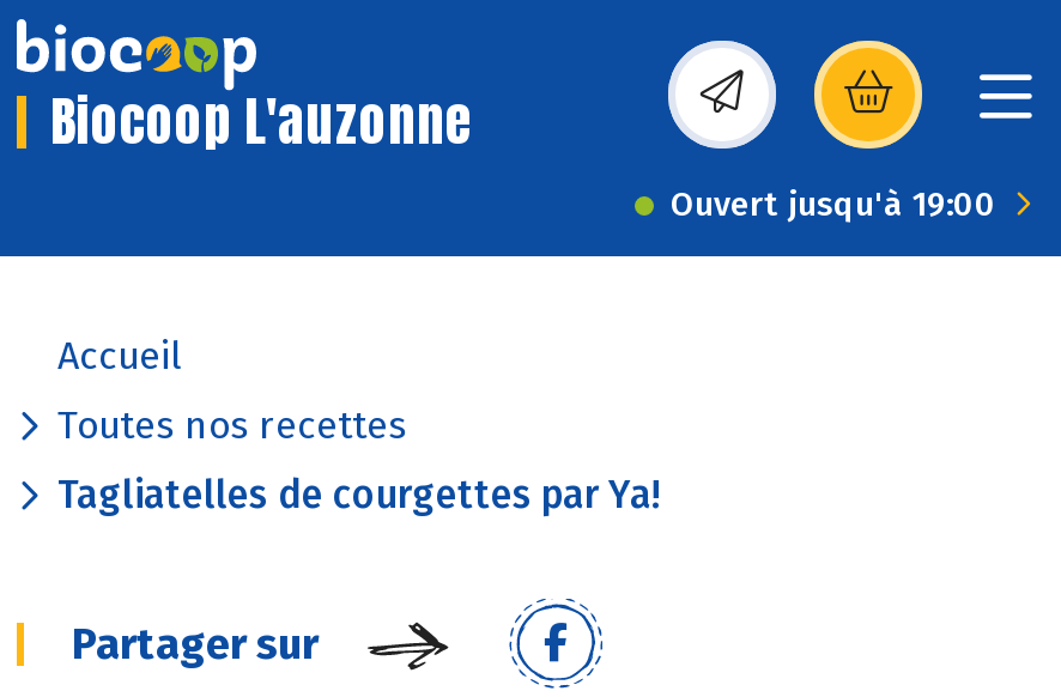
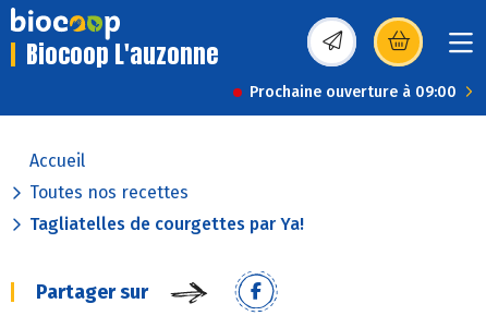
[671,184,996,225] Ouvert jusqu'à 19:00 -> [250,83,457,101] Prochaine ouverture à 09:00

